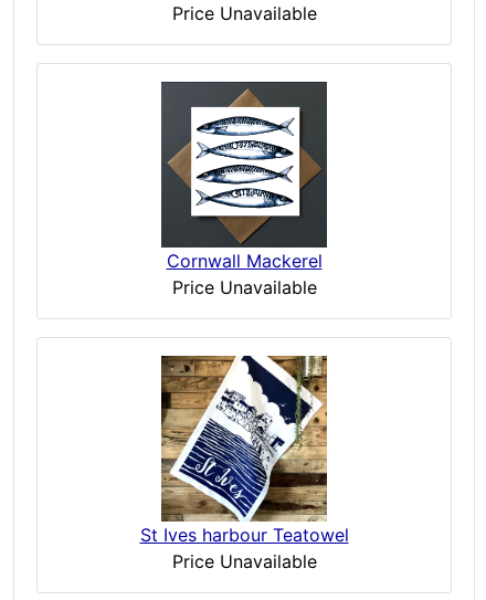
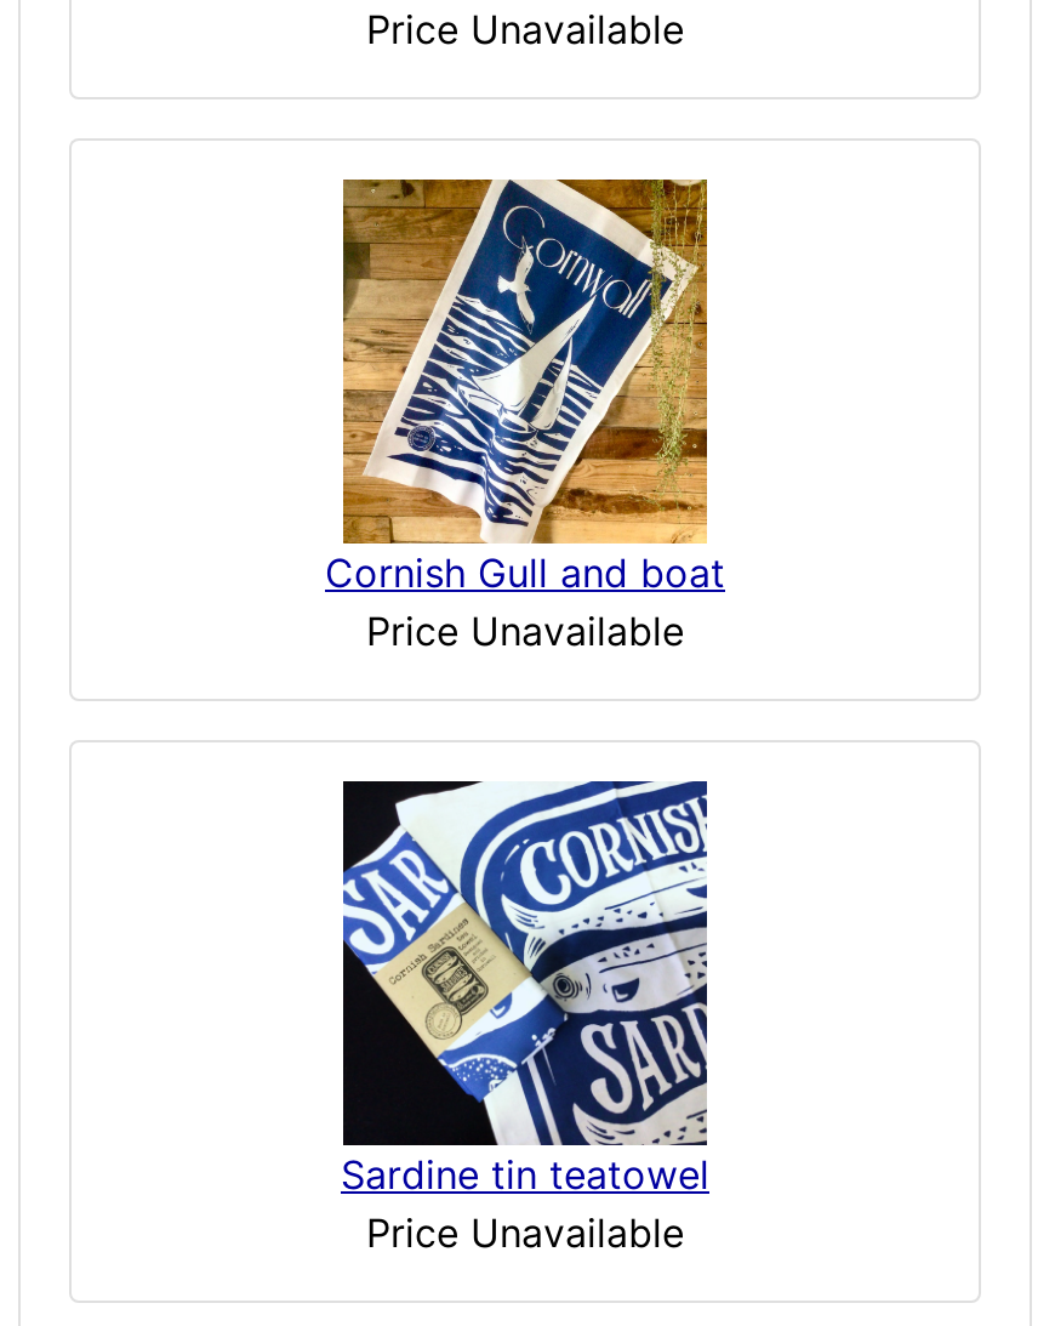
[160,81,328,271] [image] | Cornwall Mackerel -> [325,177,725,596] [image] | Cornish Gull and boat
[140,355,348,546] [image] | St Ives harbour Teatowel -> [341,779,709,1198] [image] | Sardine tin teatowel

